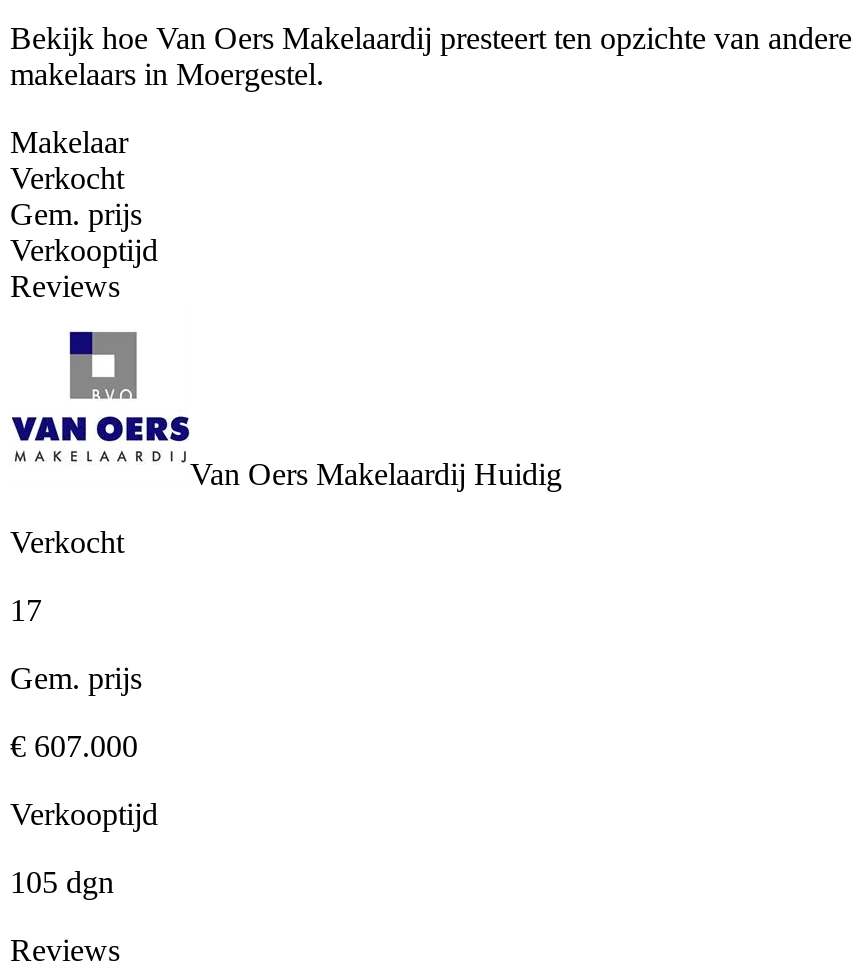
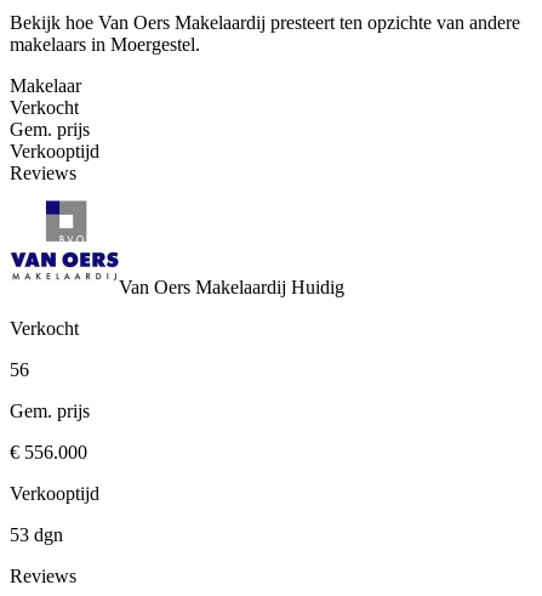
[10,593,42,627] 17 -> [10,359,29,380] 56
[10,729,138,763] € 607.000 -> [10,442,87,462] € 556.000
[10,865,114,899] 105 dgn -> [10,524,63,545] 53 dgn

